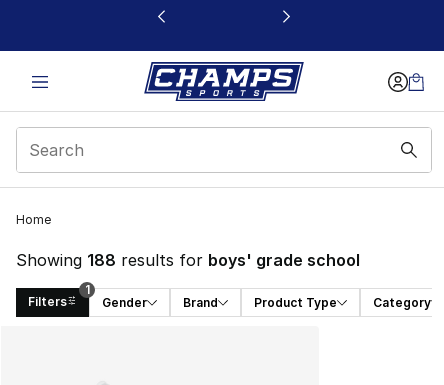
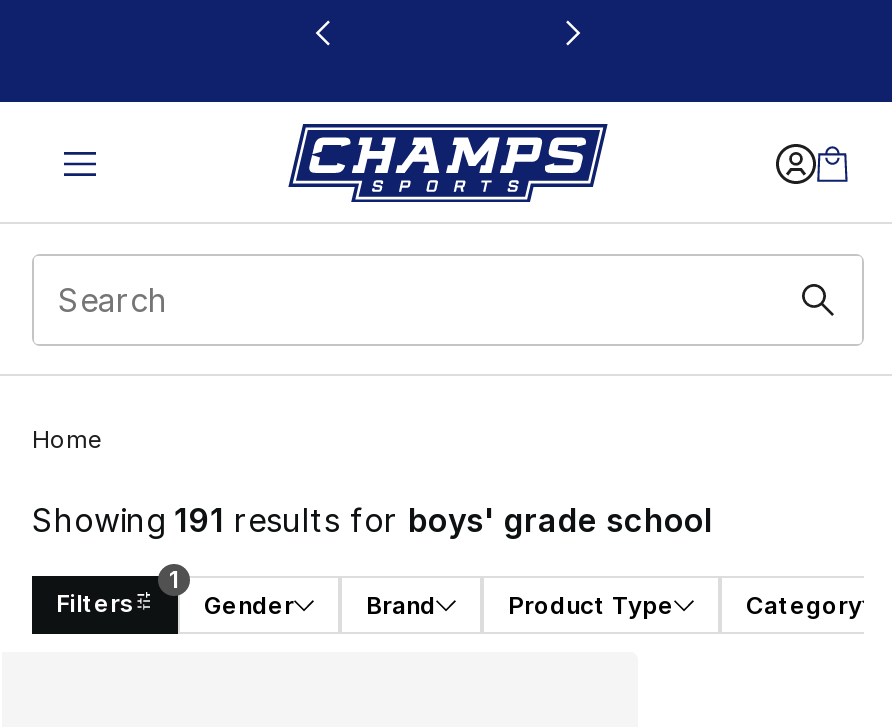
[16,250,360,270] Showing 188 results for boys' grade school -> [32,500,712,540] Showing 191 results for boys' grade school

